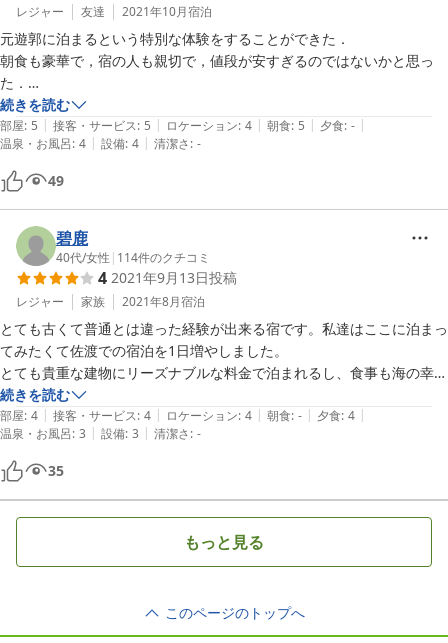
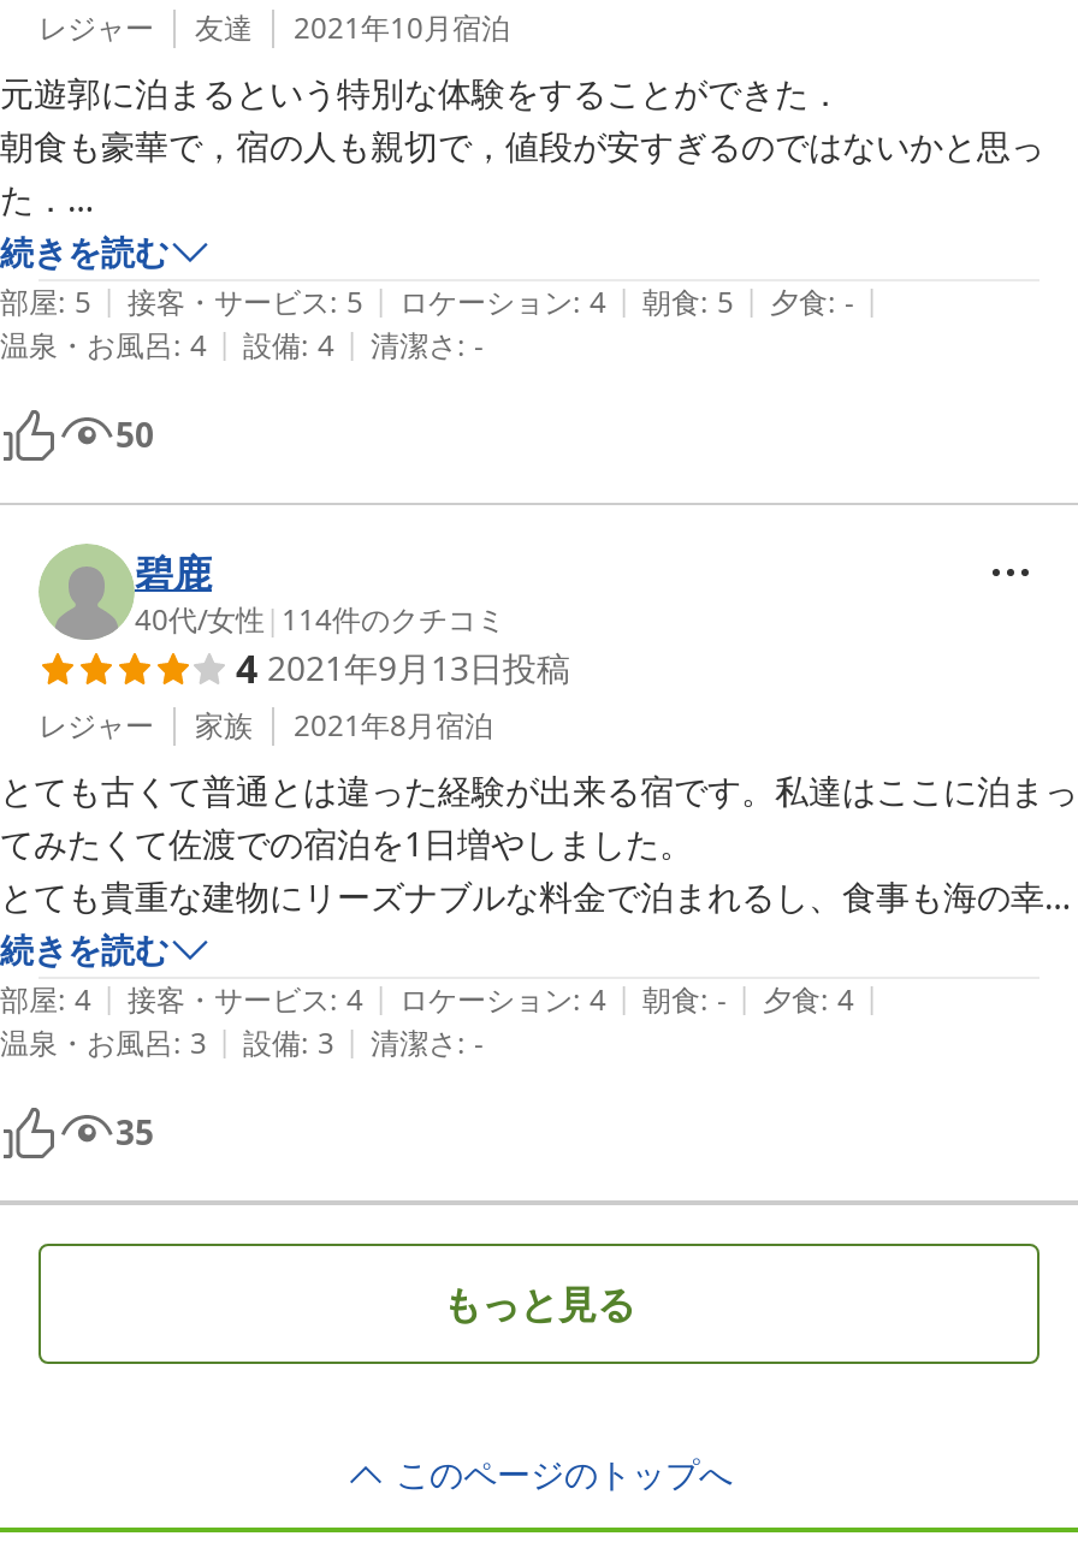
[48,171,64,190] 49 -> [115,411,154,457] 50

